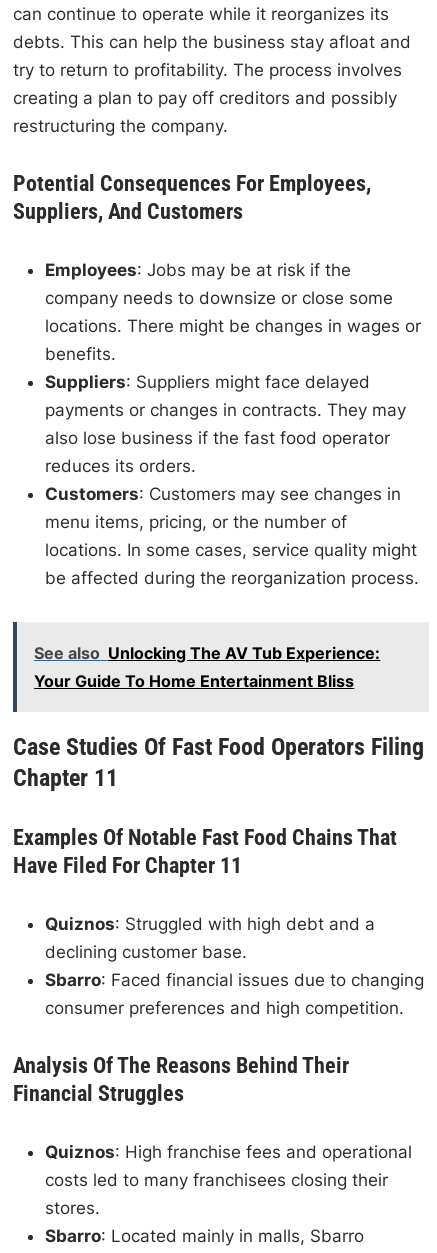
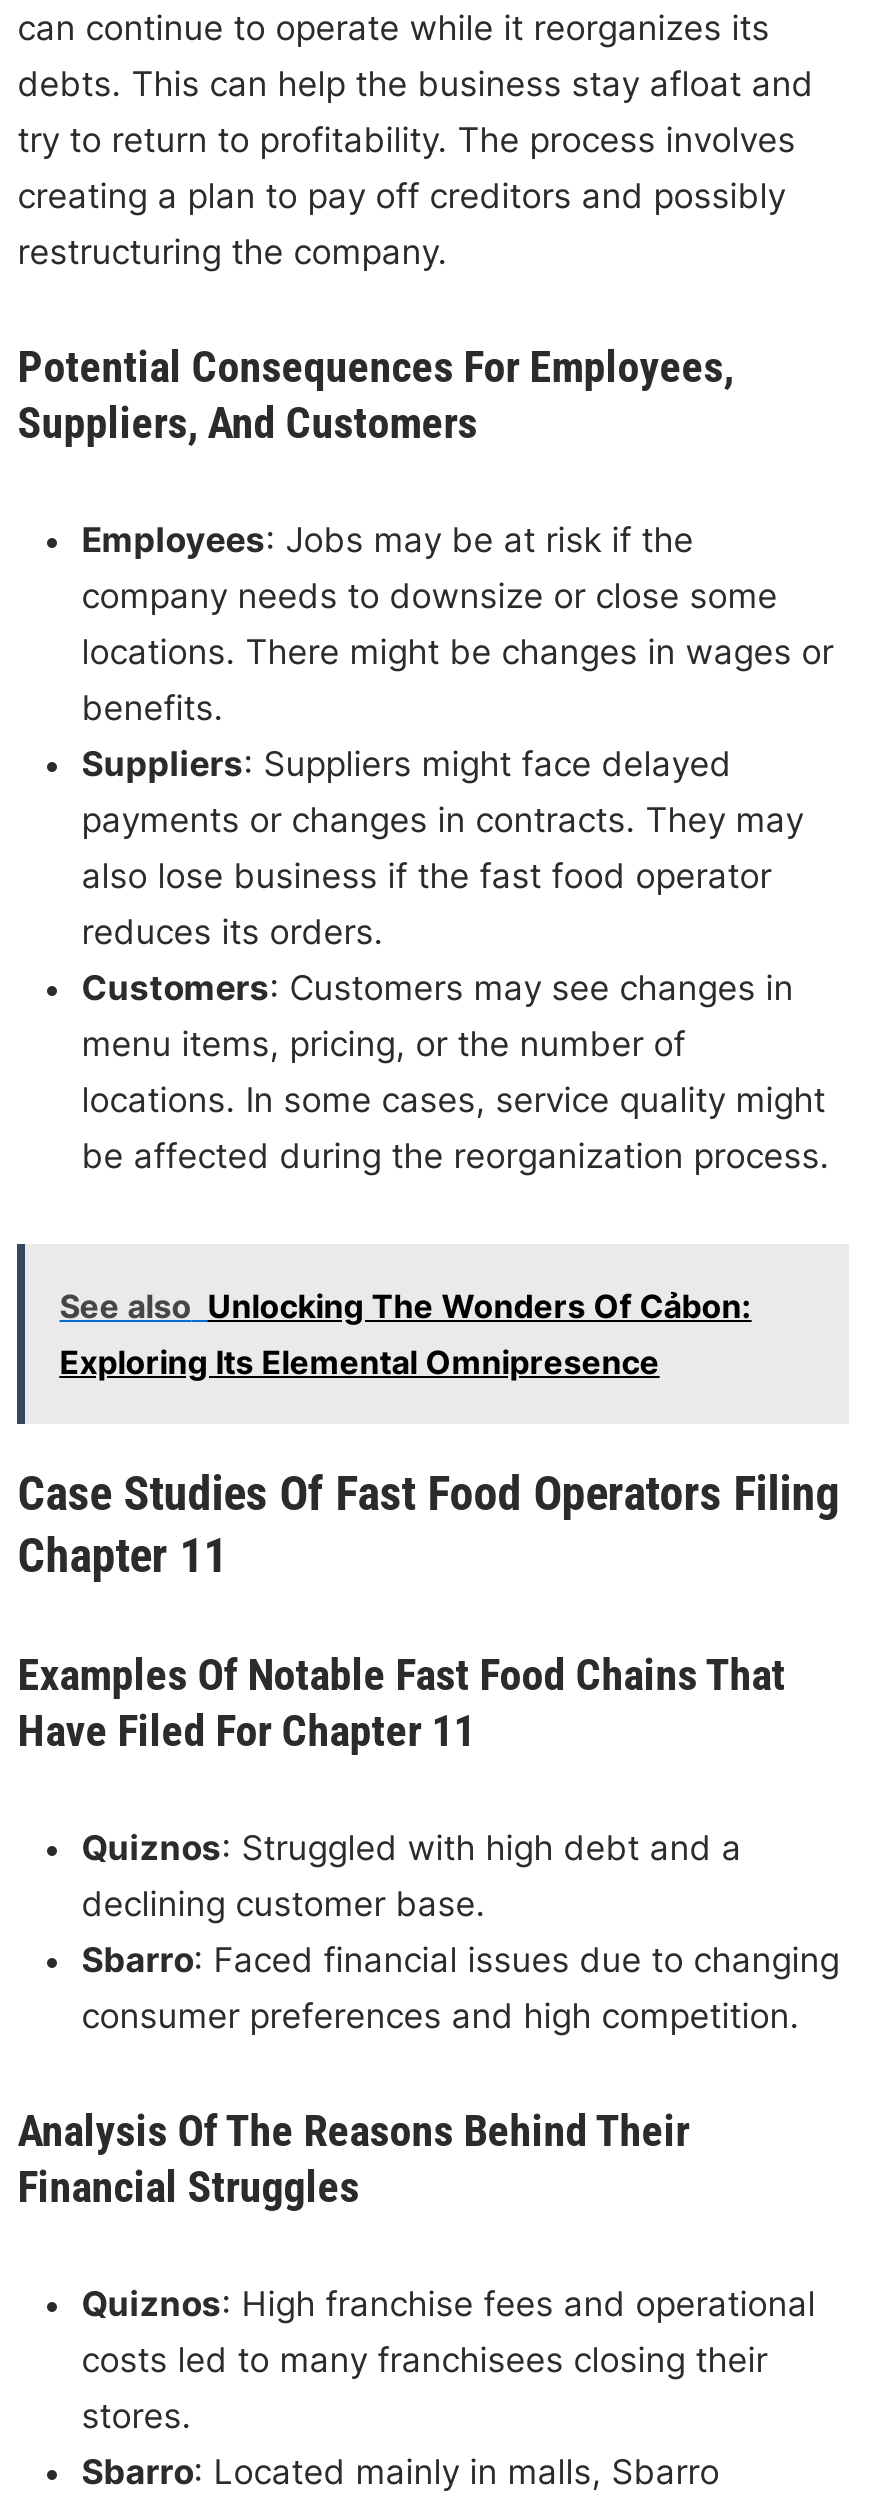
[34,643,380,691] See also Unlocking The AV Tub Experience: | Your Guide To Home Entertainment Bliss -> [59,1287,751,1383] See also Unlocking The Wonders Of Cảbon: | Exploring Its Elemental Omnipresence

